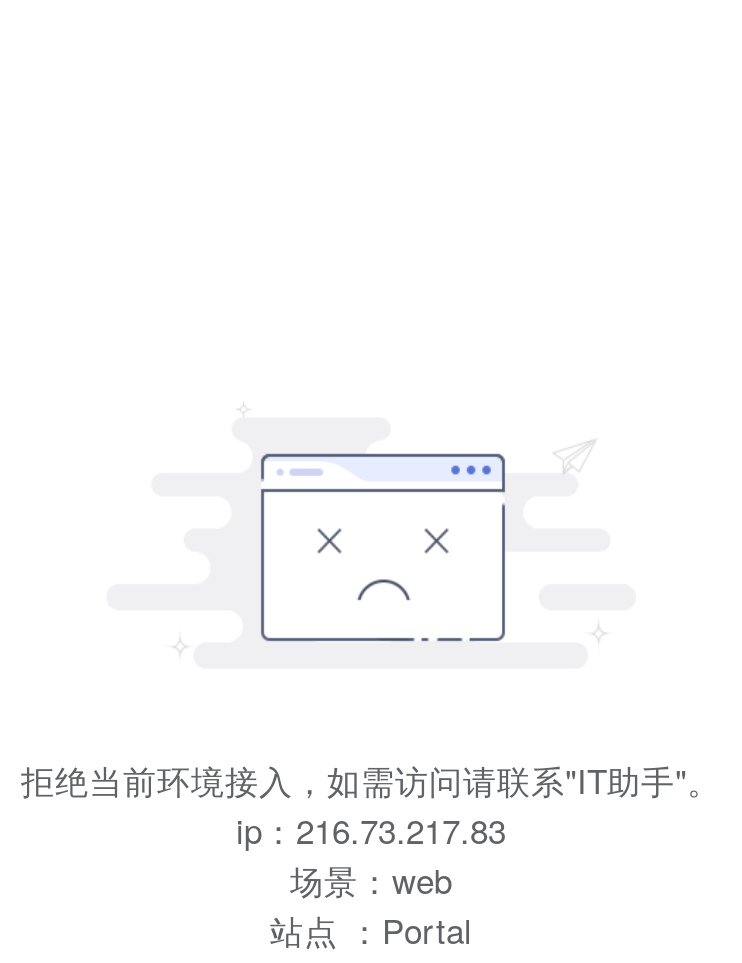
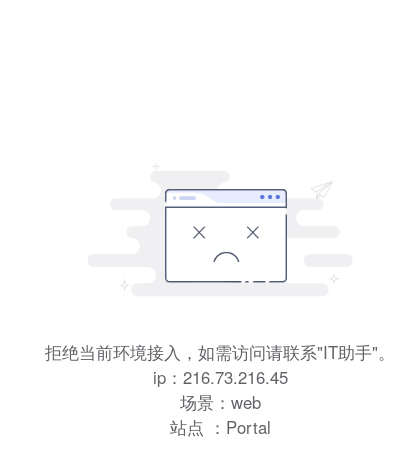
[236,806,506,854] ip：216.73.217.83 -> [152,365,287,389] ip：216.73.216.45

